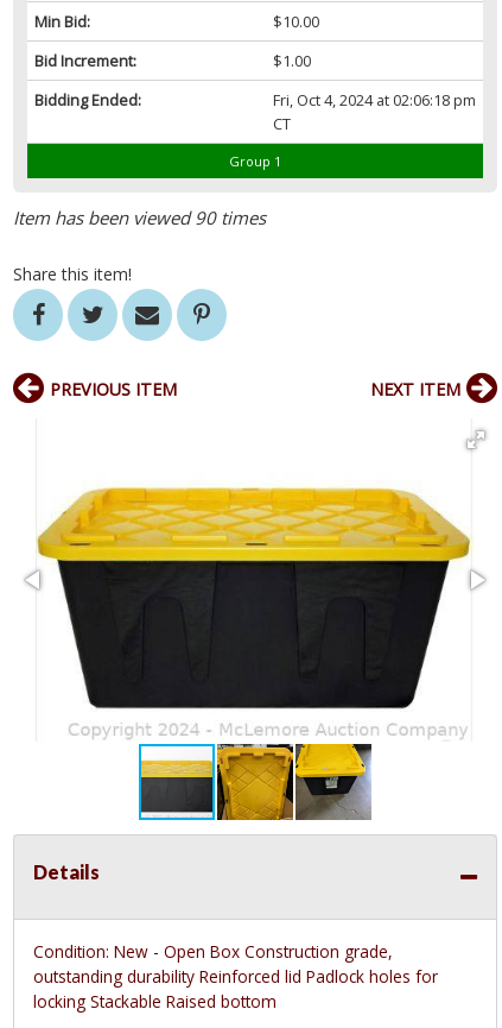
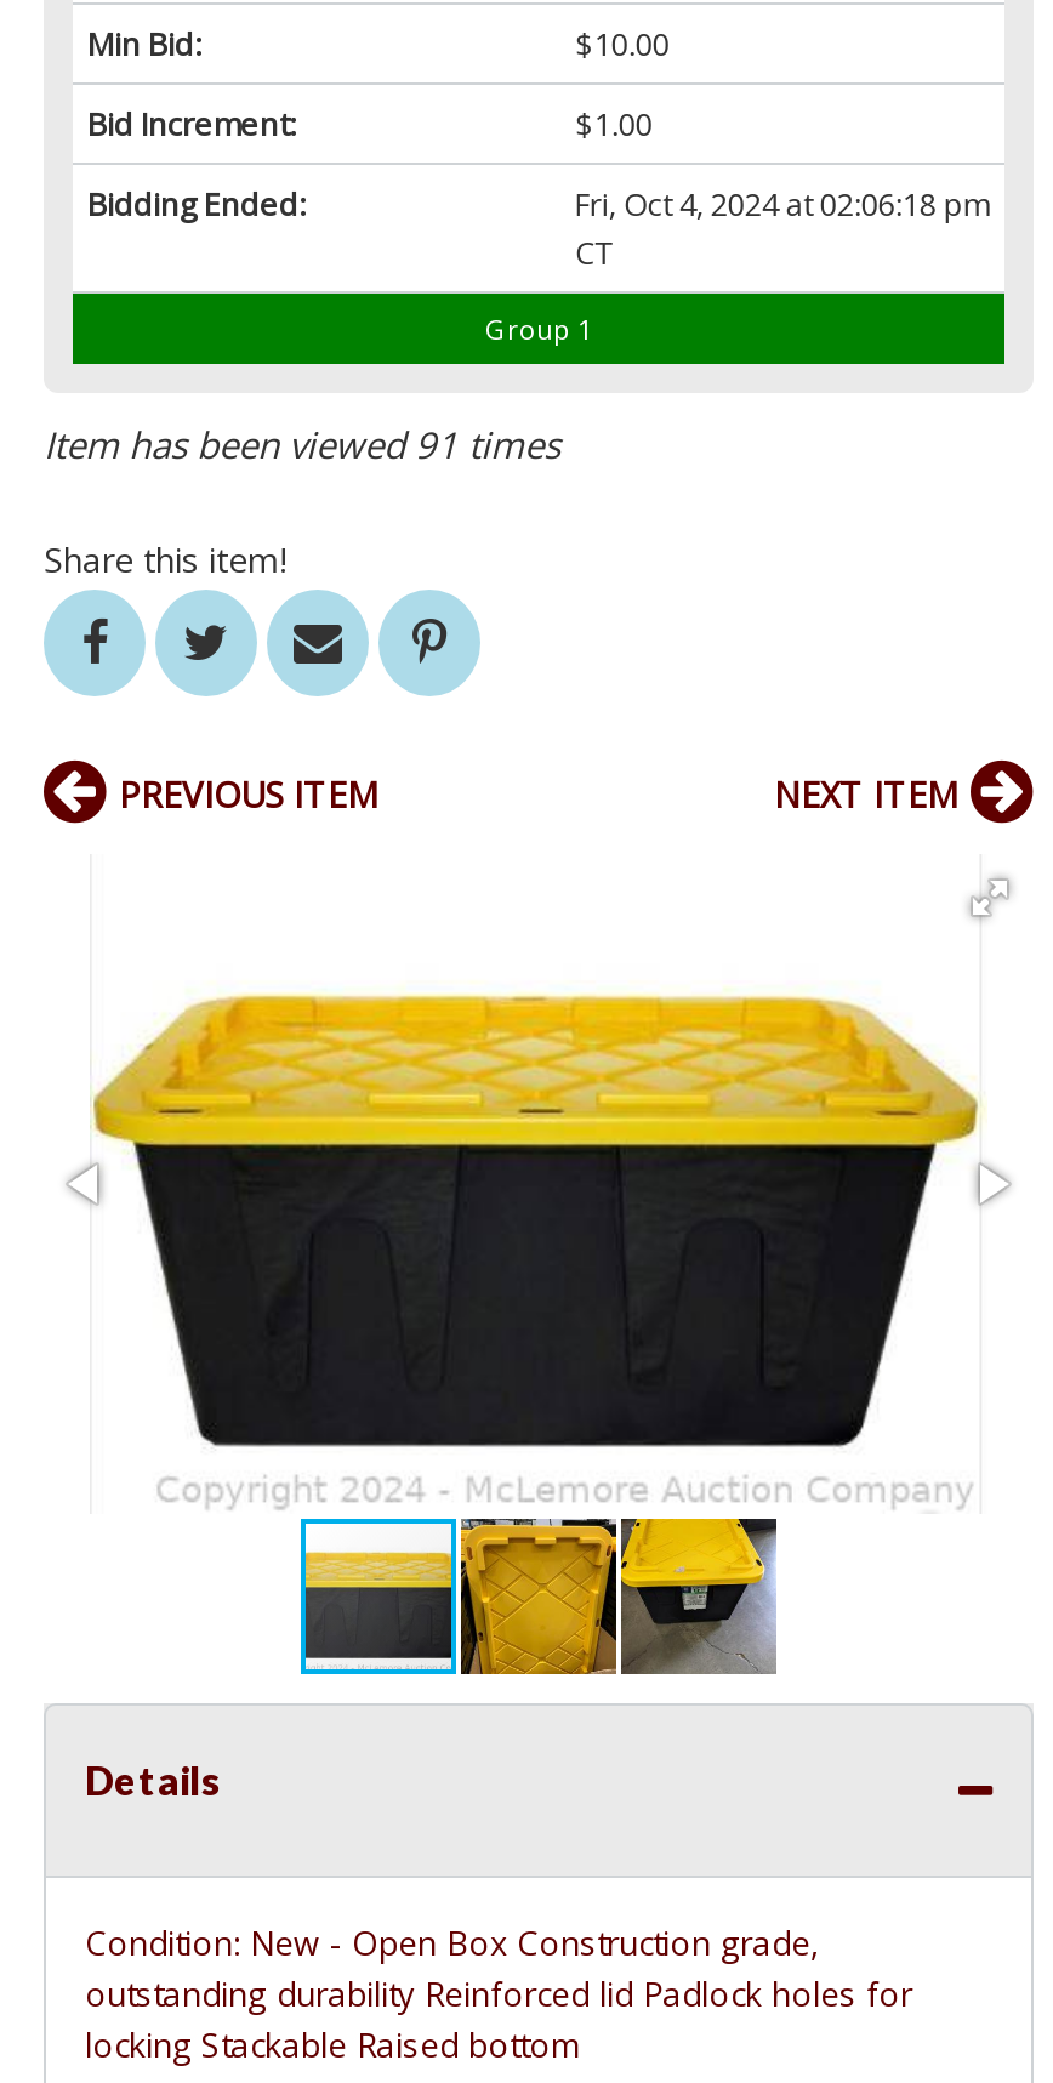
[13,206,266,229] Item has been viewed 90 times -> [44,420,560,469] Item has been viewed 91 times

